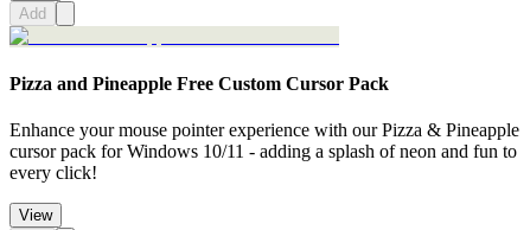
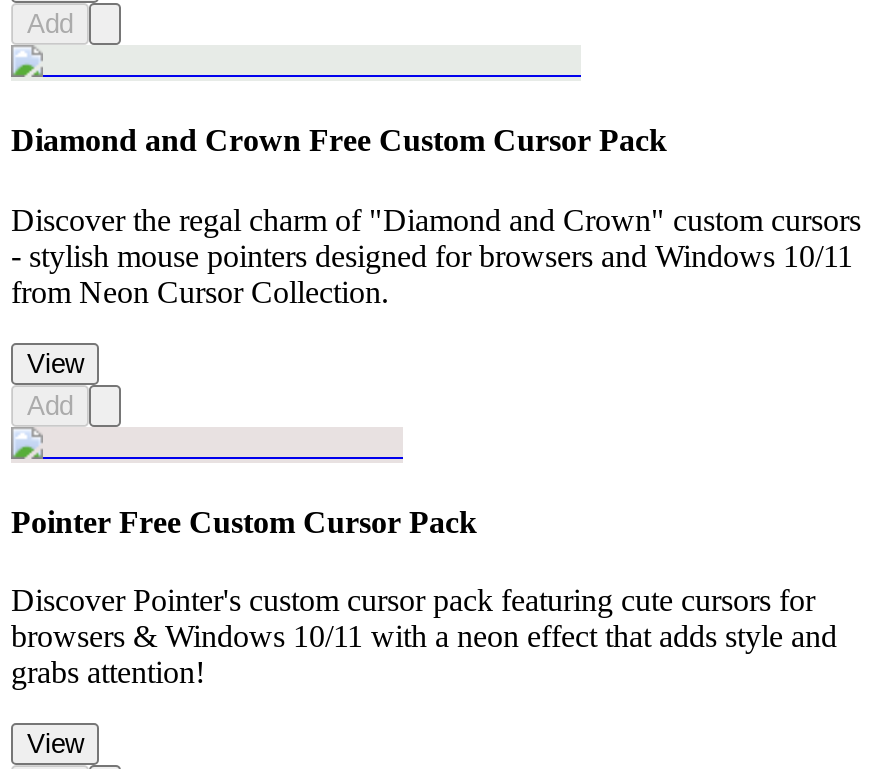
[9,73,519,183] Pizza and Pineapple Free Custom Cursor Pack | Enhance your mouse pointer experience with our Pizza & Pineapple | cursor pack for Windows 10/11 - adding a splash of neon and fun to | every click! -> [11,124,861,689] Diamond and Crown Free Custom Cursor Pack | Discover the regal charm of "Diamond and Crown" custom cursors | - stylish mouse pointers designed for browsers and Windows 10/11 | from Neon Cursor Collection. | View | Add | Pointer Free Custom Cursor Pack | Discover Pointer's custom cursor pack featuring cute cursors for | browsers & Windows 10/11 with a neon effect that adds style and | grabs attention!

